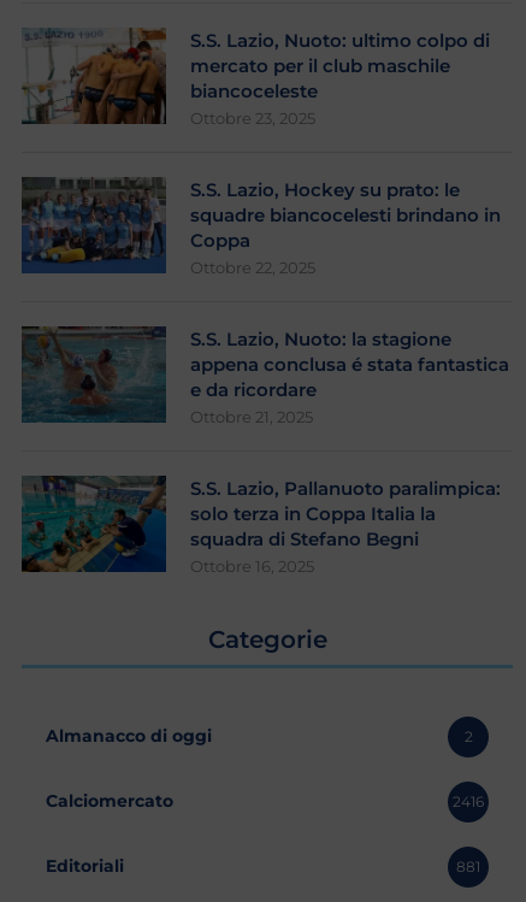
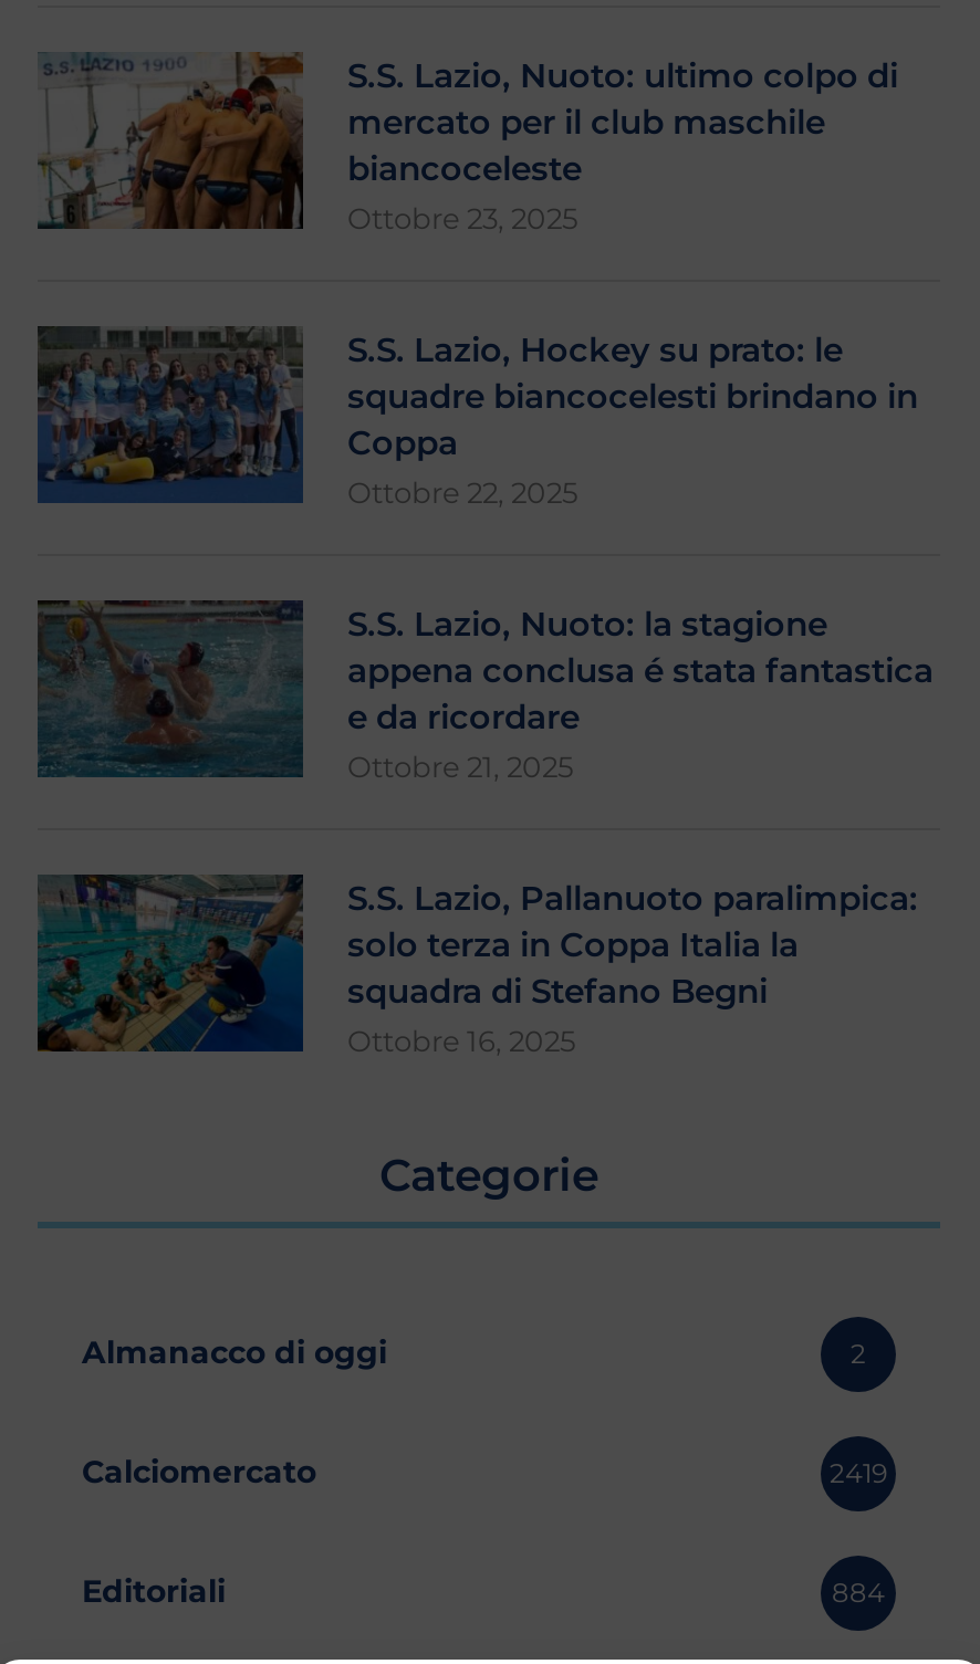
[453,792,484,810] 2416 -> [830,1456,887,1489] 2419
[456,857,480,875] 881 -> [832,1575,885,1608] 884

